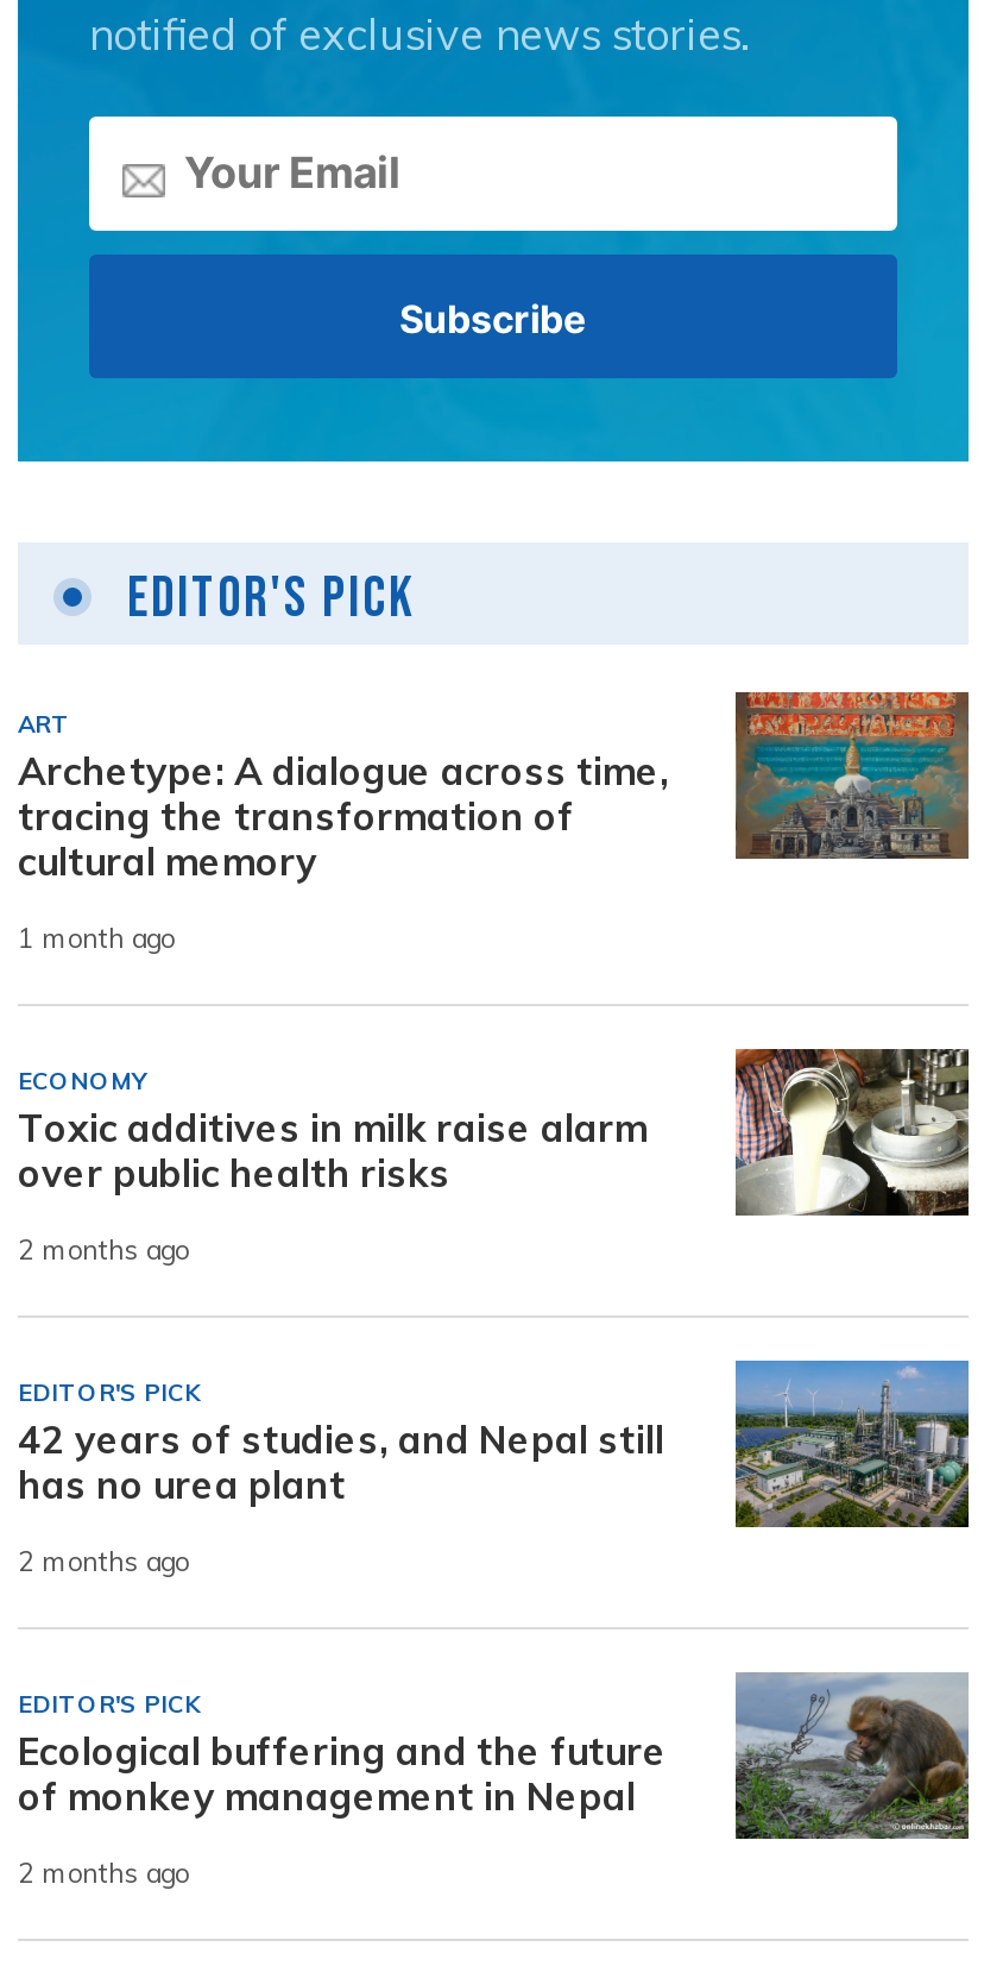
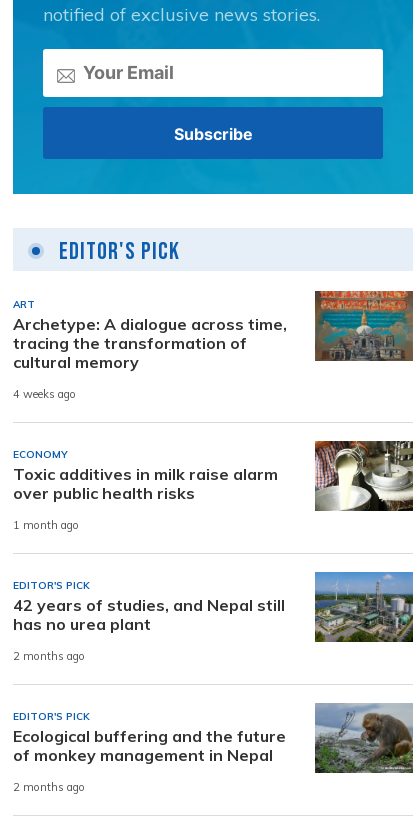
[18,921,175,954] 1 month ago -> [13,387,76,401] 4 weeks ago
[18,1233,189,1266] 2 months ago -> [13,518,79,532] 1 month ago

